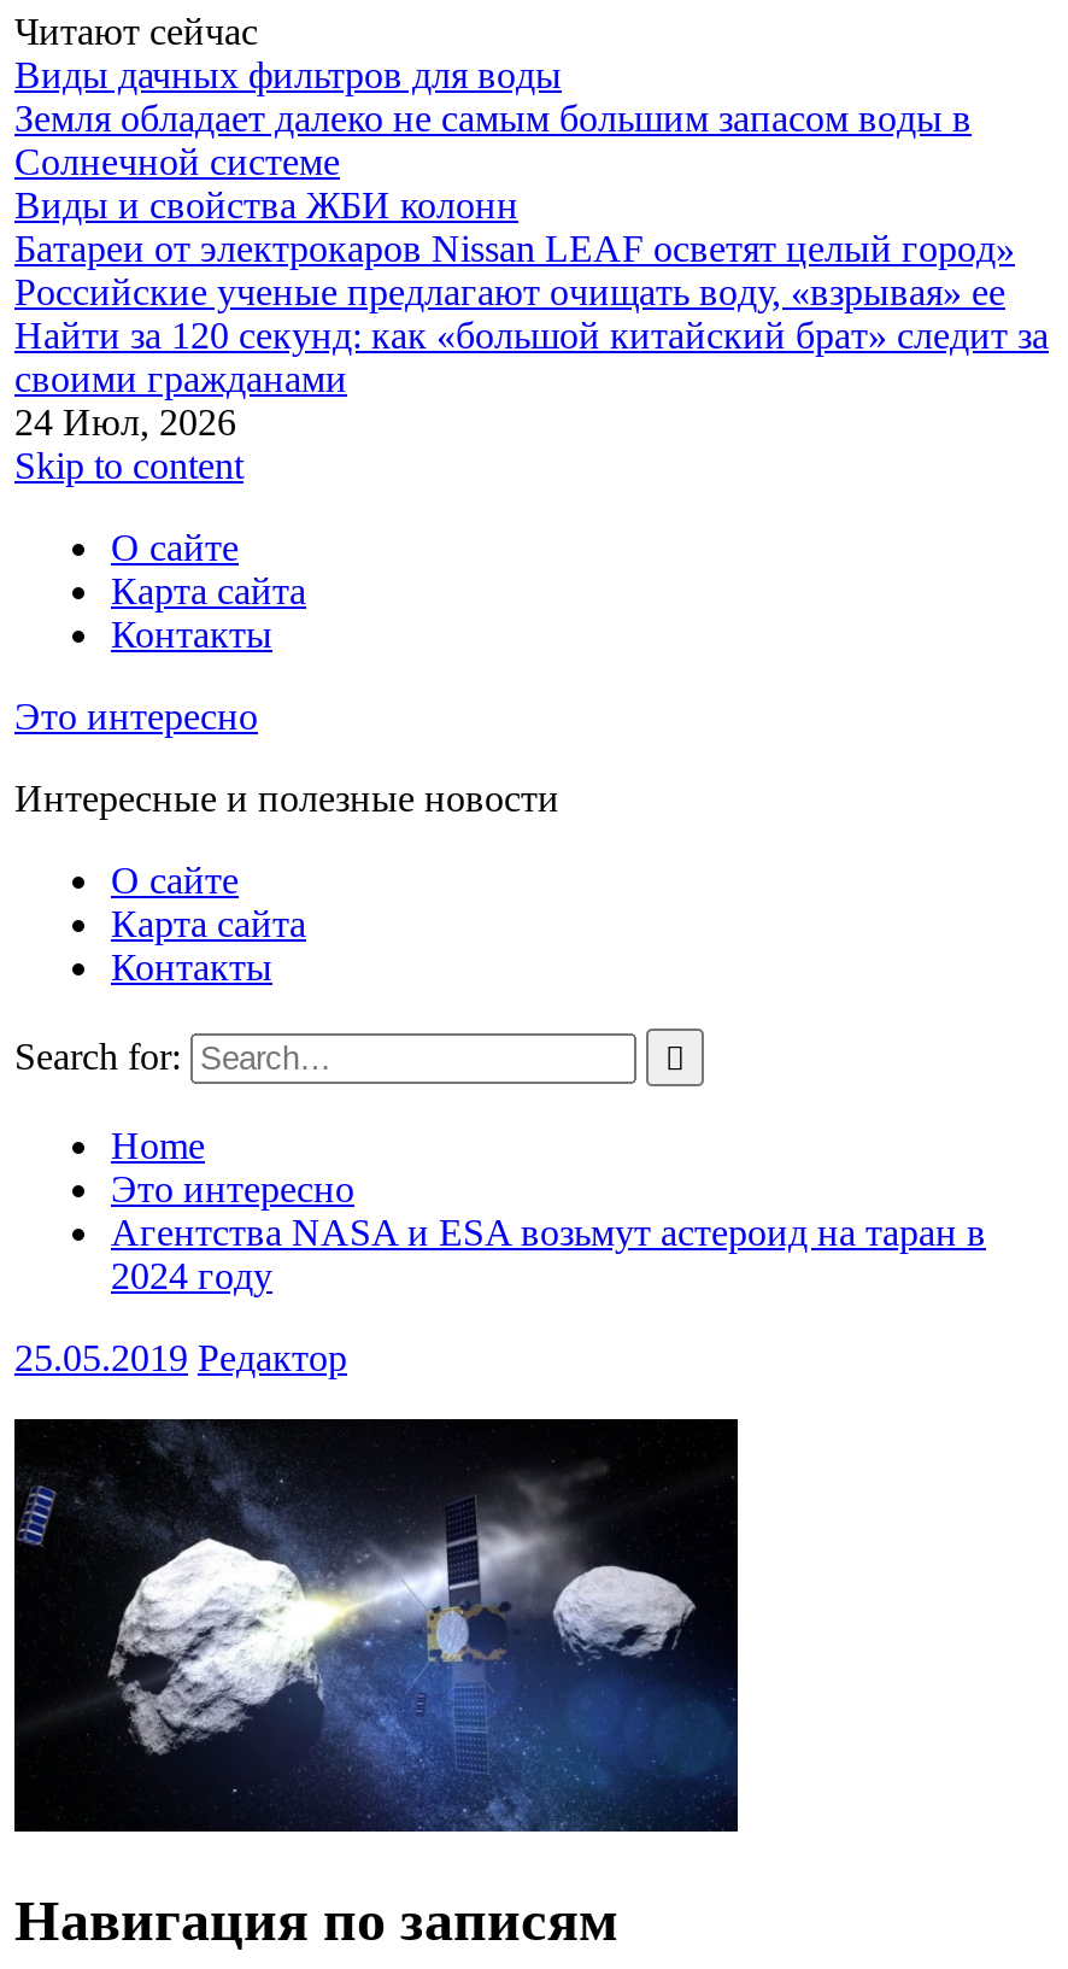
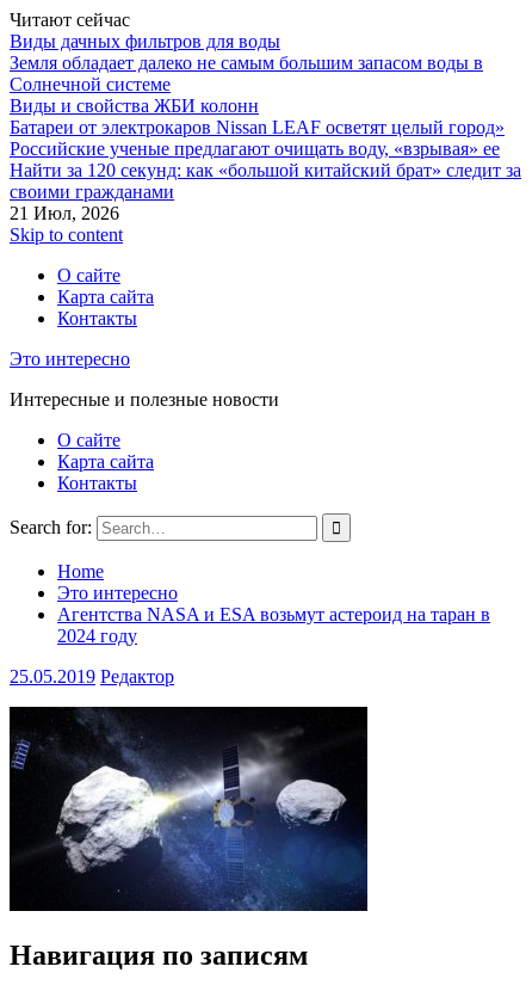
[14,402,236,443] 24 Июл, 2026 -> [10,203,119,223] 21 Июл, 2026

